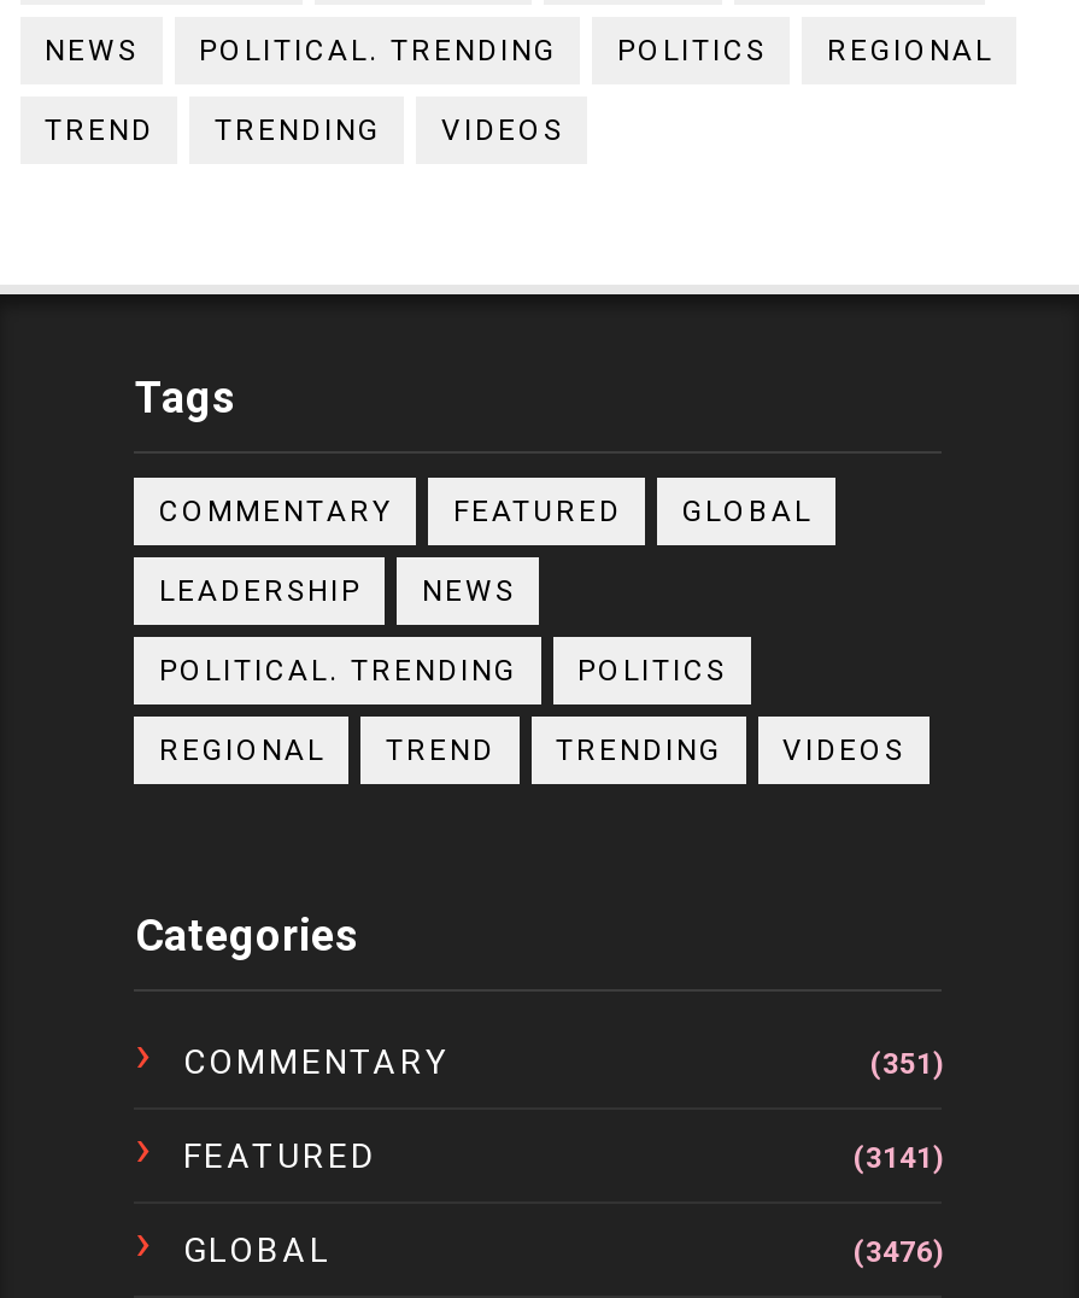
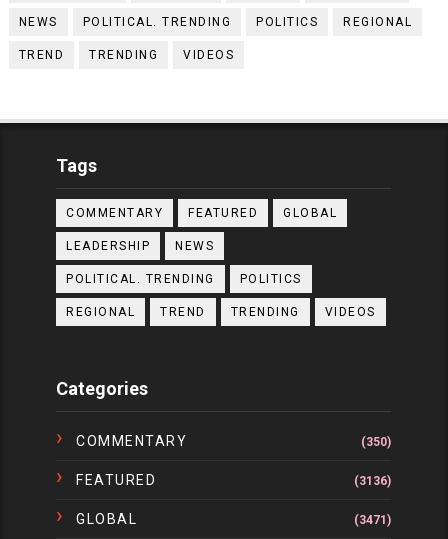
[870,1048,943,1082] (351) -> [361,435,391,449] (350)
[854,1142,943,1176] (3141) -> [354,474,391,488] (3136)
[854,1236,943,1270] (3476) -> [354,513,391,527] (3471)

